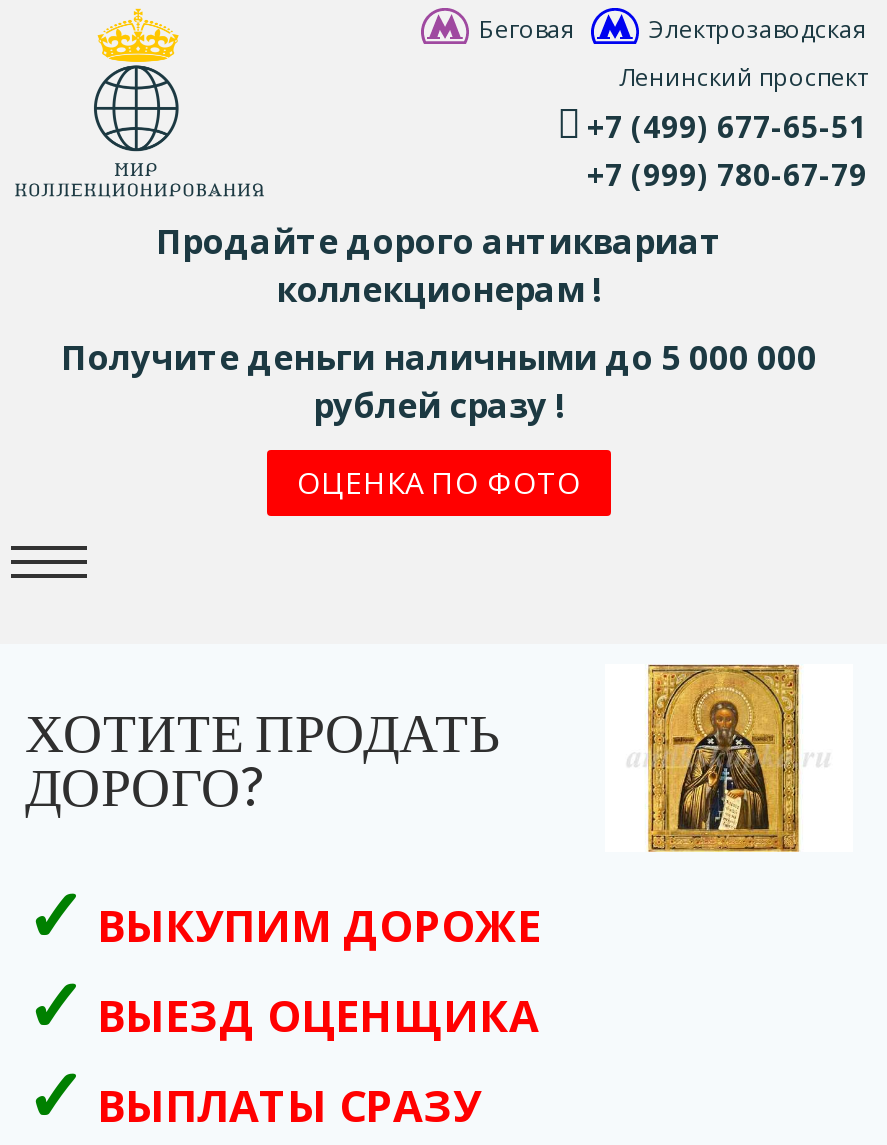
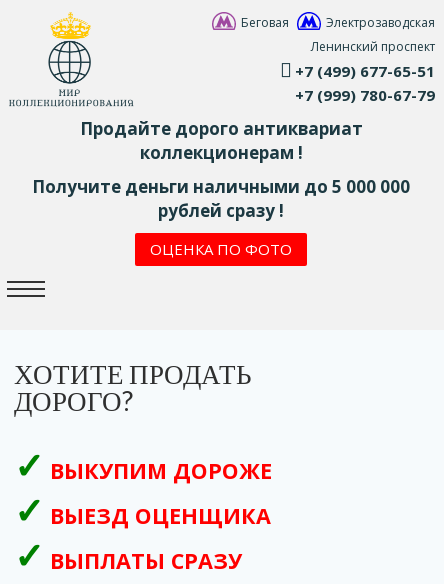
[645,662,801,854] [image] -> none

